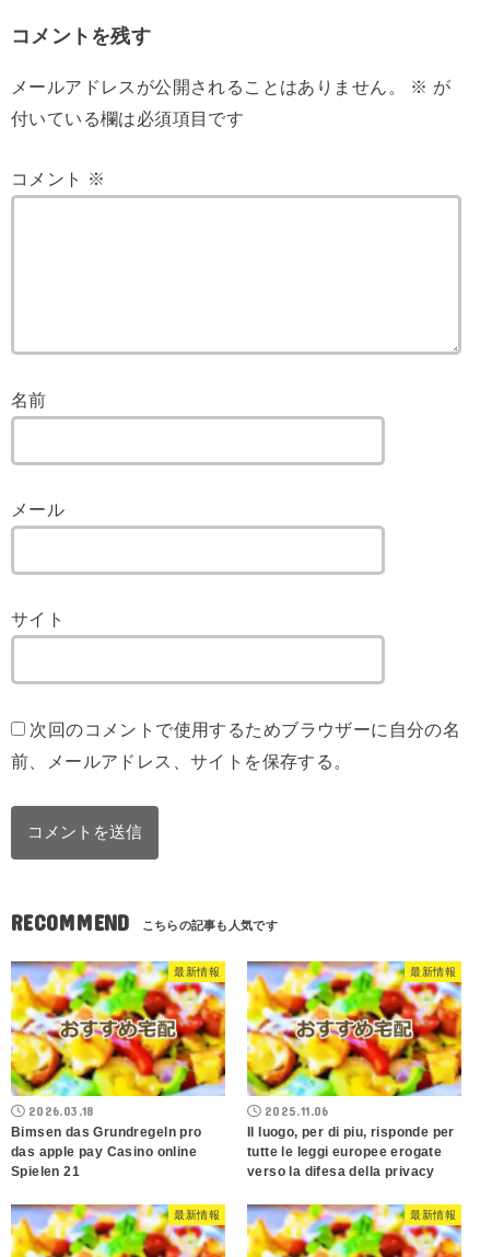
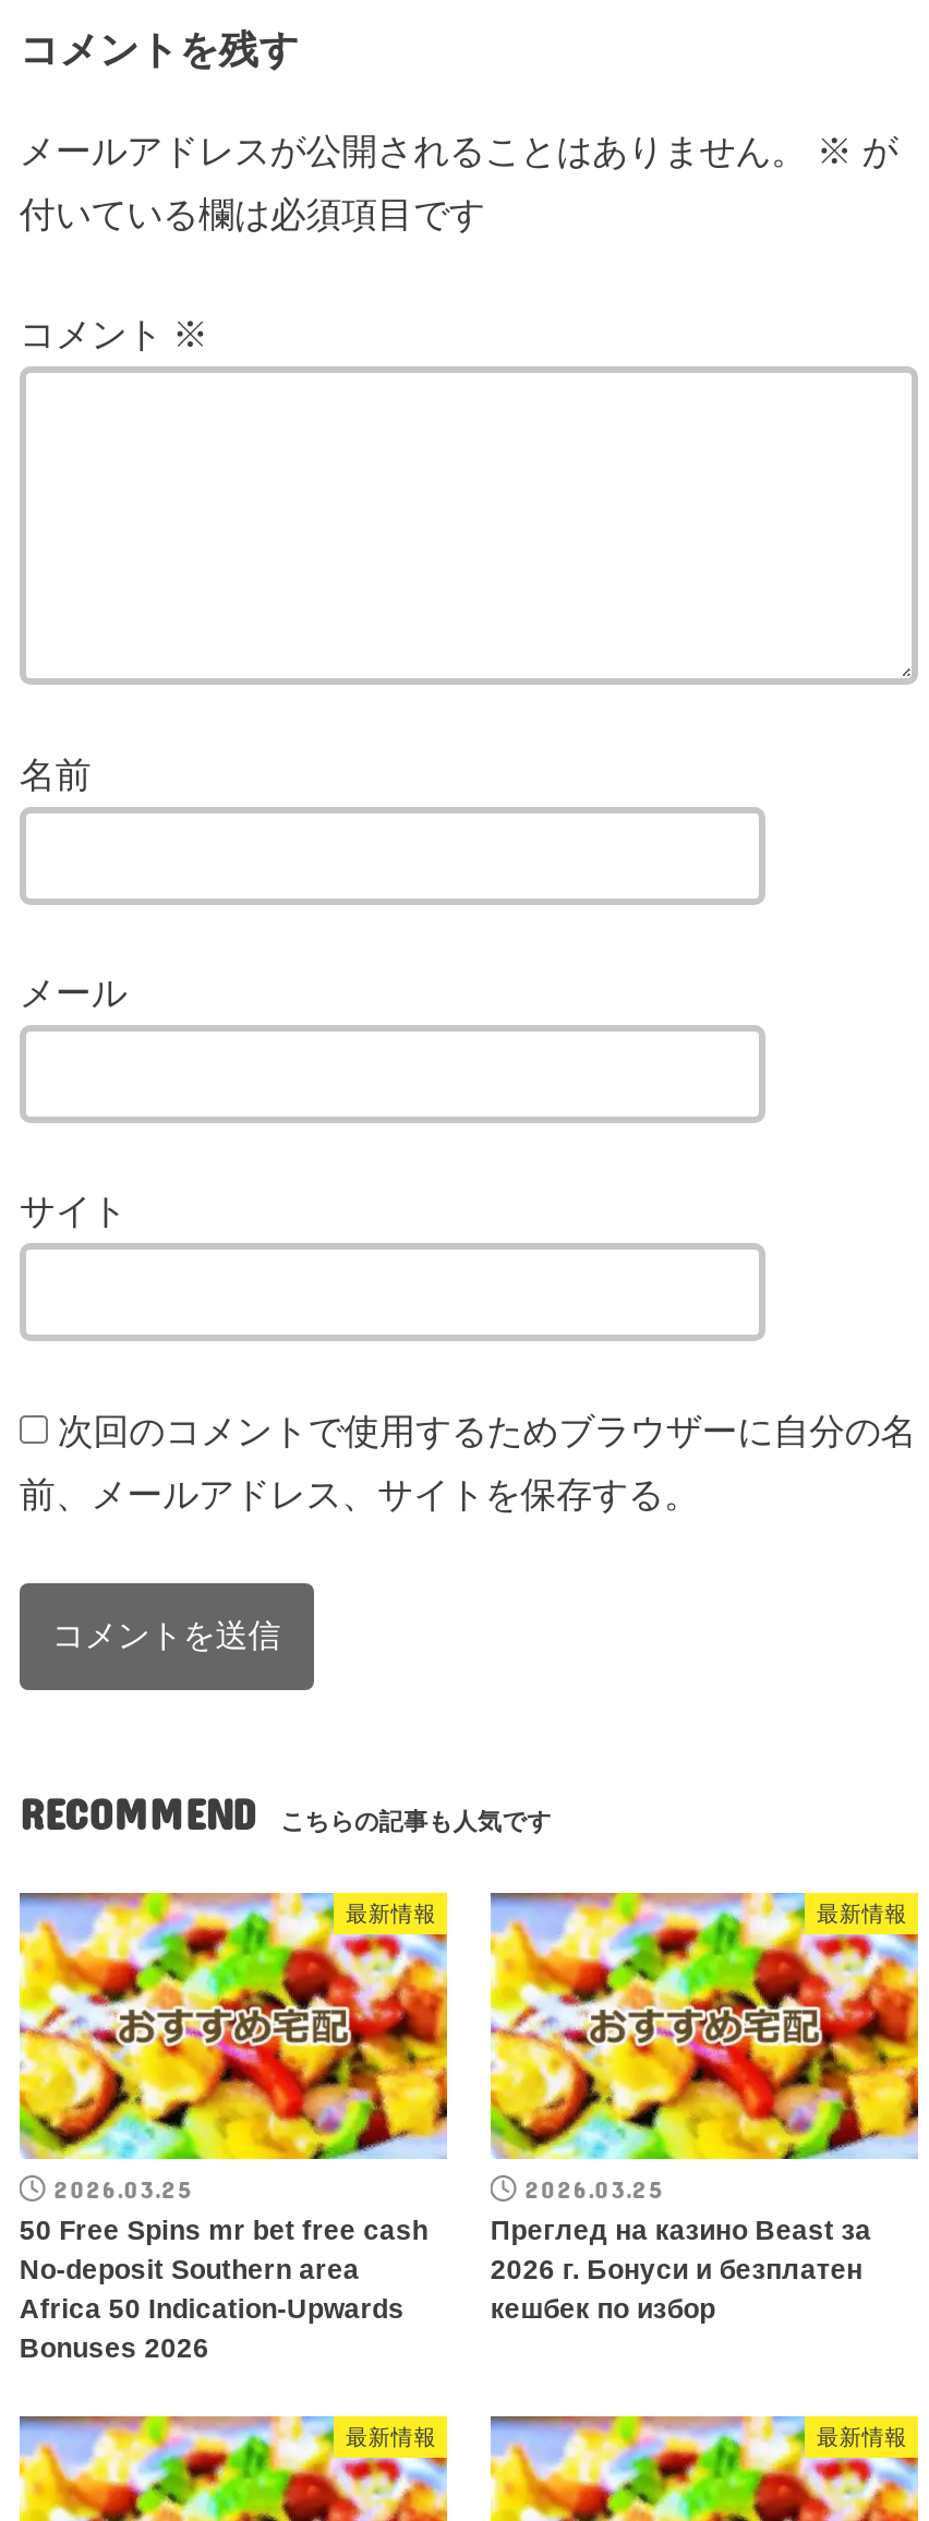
[11,1103,202,1179] 2026.03.18 | Bimsen das Grundregeln pro | das apple pay Casino online | Spielen 21 -> [19,2176,428,2365] 2026.03.25 | 50 Free Spins mr bet free cash | No-deposit Southern area | Africa 50 Indication-Upwards | Bonuses 2026
[247,1103,455,1179] 2025.11.06 | Il luogo, per di piu, risponde per | tutte le leggi europee erogate | verso la difesa della privacy -> [490,2176,871,2326] 2026.03.25 | Преглед на казино Beast за | 2026 г. Бонуси и безплатен | кешбек по избор

